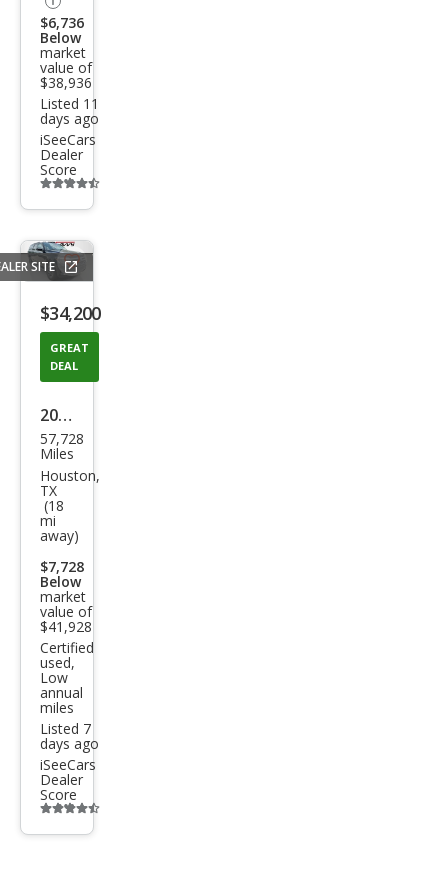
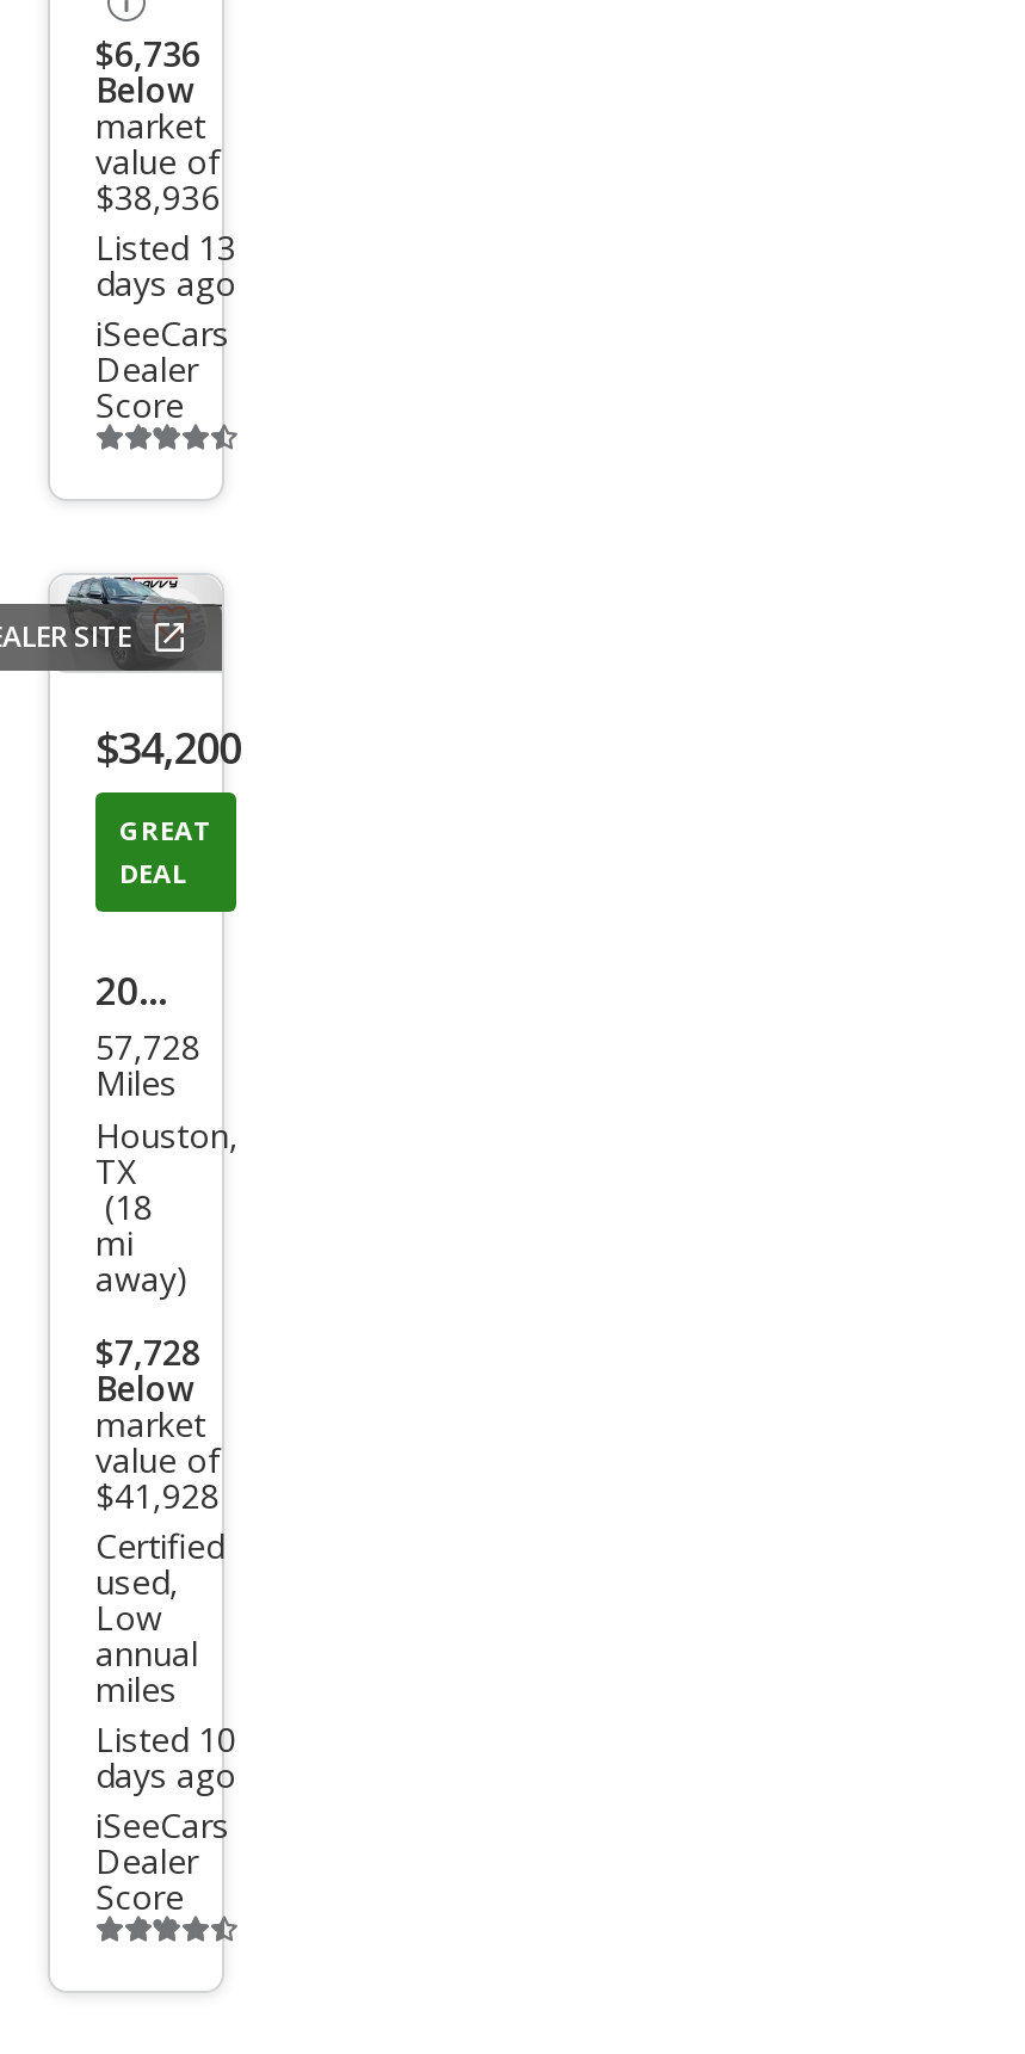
[40,94,99,113] Listed 11 -> [95,225,236,271] Listed 13
[40,719,91,738] Listed 7 -> [95,1716,236,1762] Listed 10

